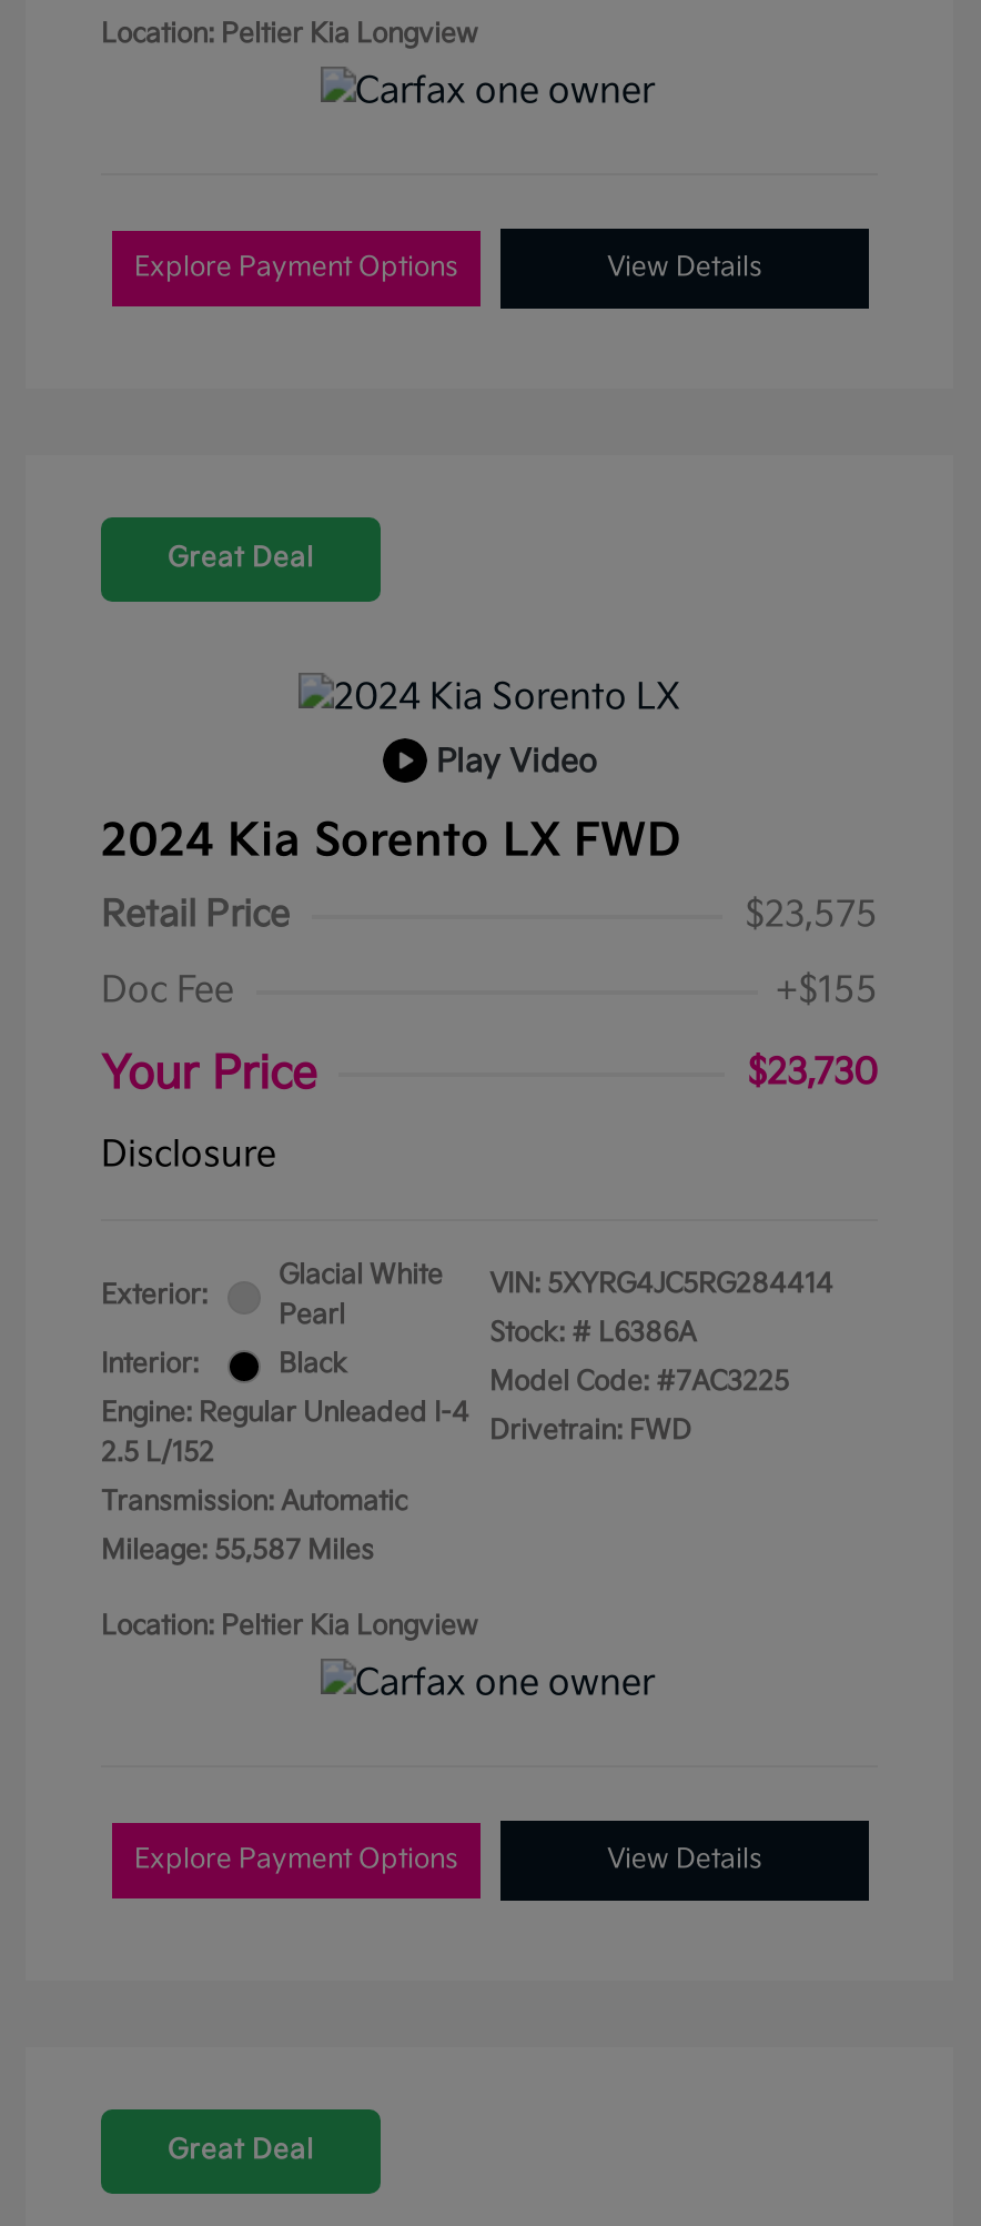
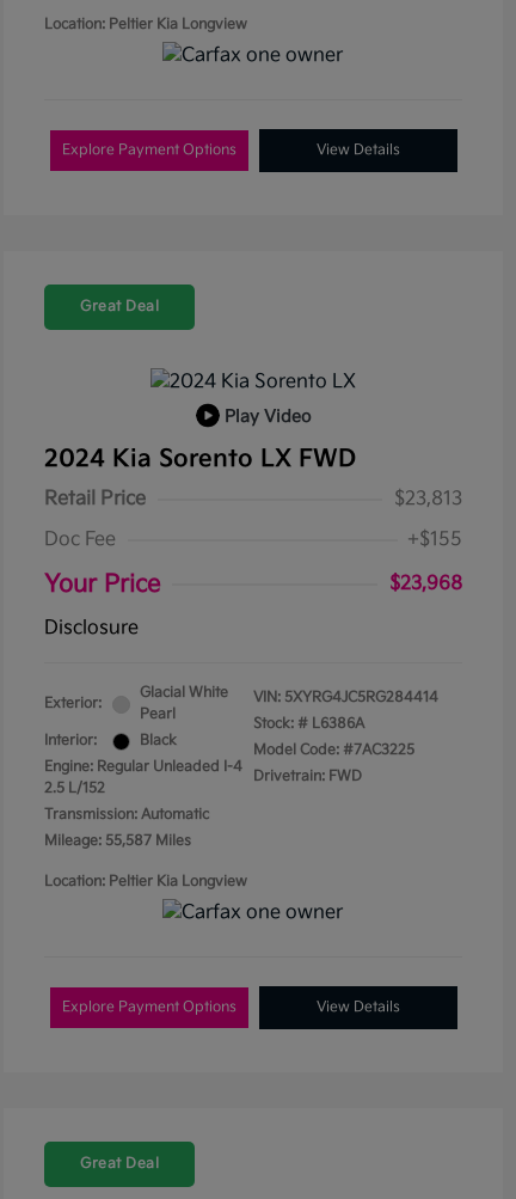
[745,895,878,937] $23,575 -> [394,488,462,511] $23,813
[747,1052,878,1094] $23,730 -> [389,573,462,596] $23,968

